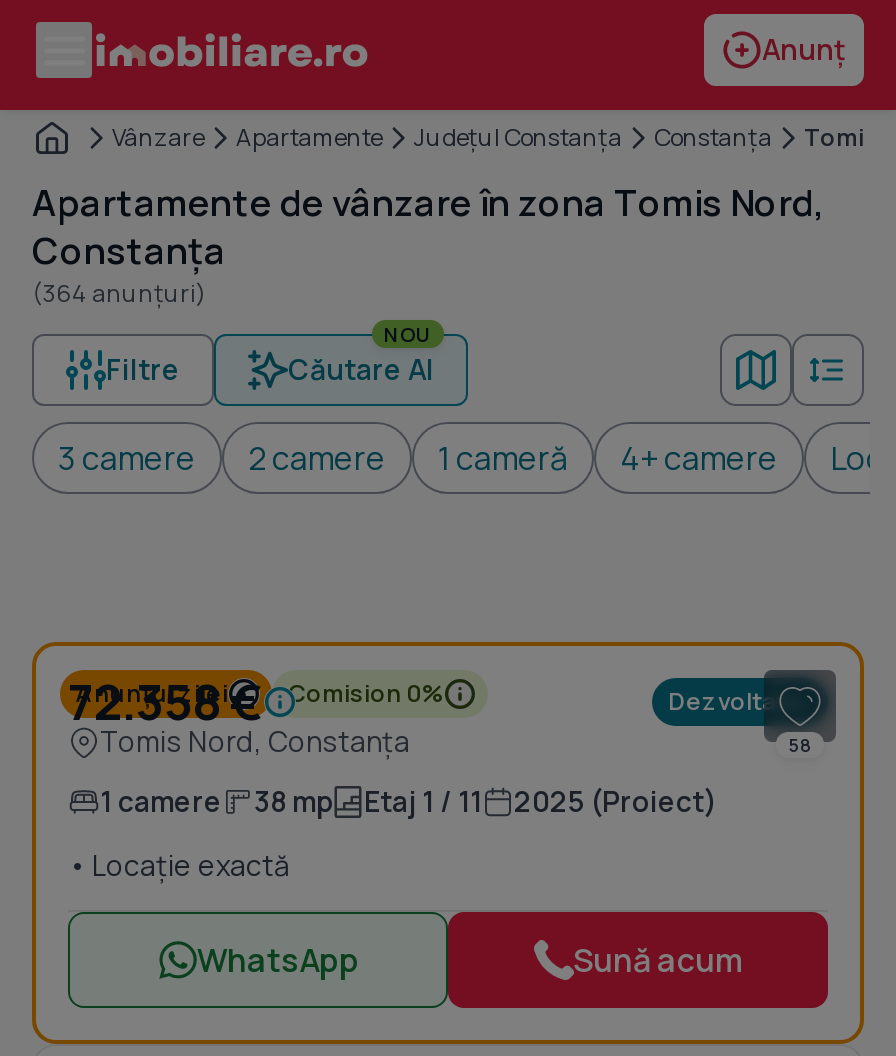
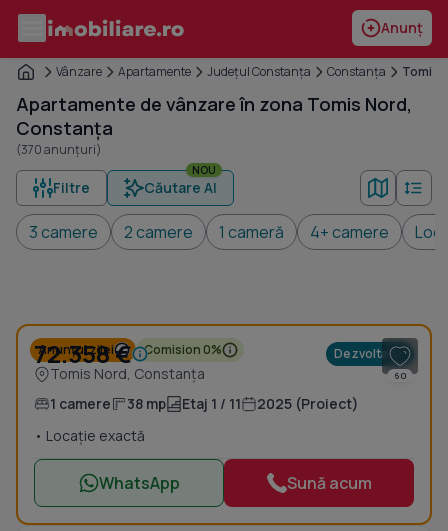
[32,276,208,310] (364 anunțuri) -> [16,141,102,158] (370 anunțuri)
[788,732,812,758] 58 -> [393,369,406,382] 60

